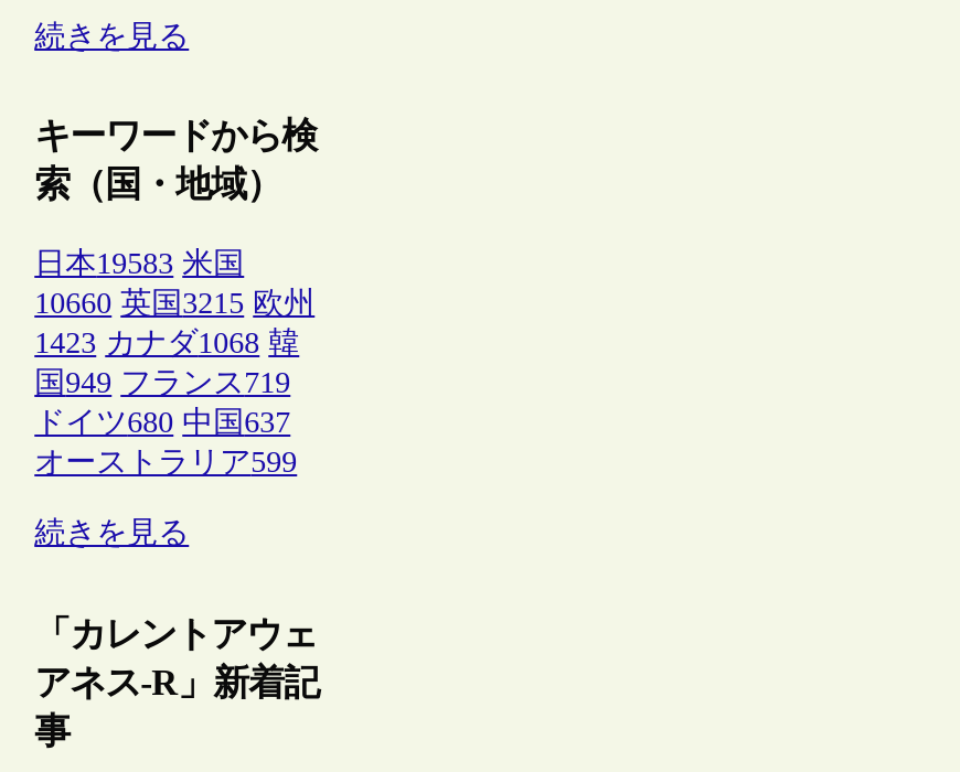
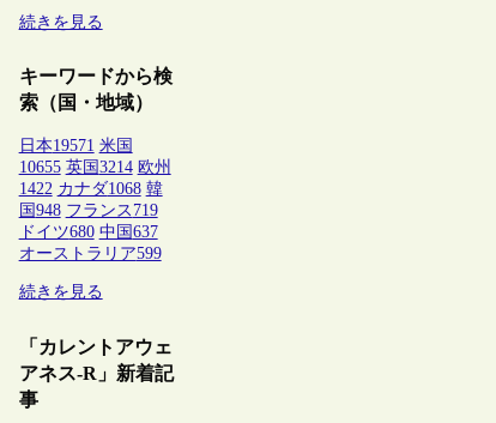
[34,248,244,281] 日本19583 米国 -> [19,137,133,155] 日本19571 米国
[34,287,315,320] 10660 英国3215 欧州 -> [19,159,171,177] 10655 英国3214 欧州
[34,327,299,360] 1423 カナダ1068 韓 -> [19,180,162,198] 1422 カナダ1068 韓
[34,367,290,400] 国949 フランス719 -> [19,202,158,220] 国948 フランス719

